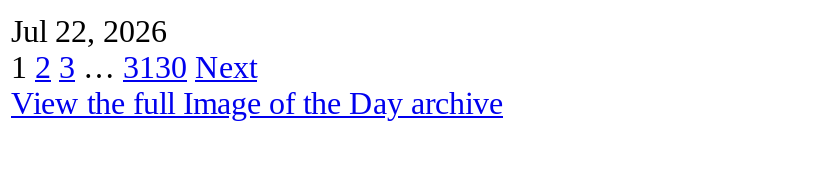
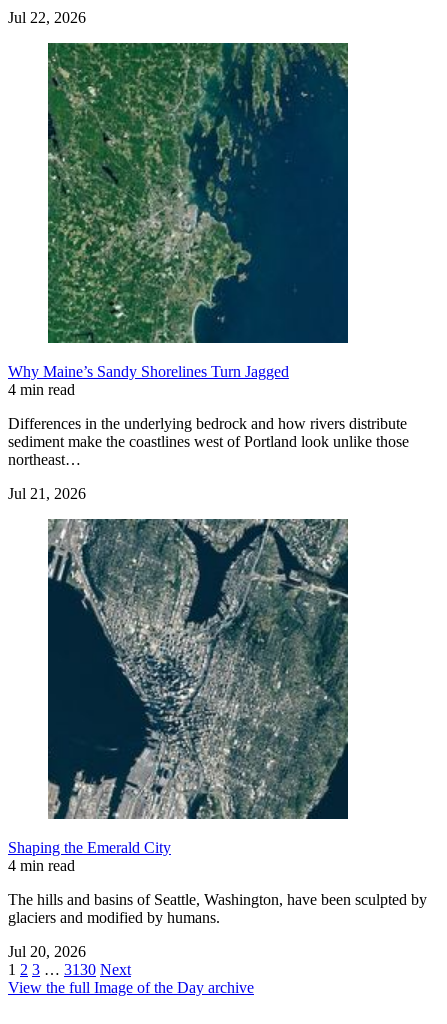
none -> [8,42,409,502] [image] | Why Maine’s Sandy Shorelines Turn Jagged | 4 min read | Differences in the underlying bedrock and how rivers distribute | sediment make the coastlines west of Portland look unlike those | northeast… | Jul 21, 2026
none -> [8,518,427,960] [image] | Shaping the Emerald City | 4 min read | The hills and basins of Seattle, Washington, have been sculpted by | glaciers and modified by humans. | Jul 20, 2026

